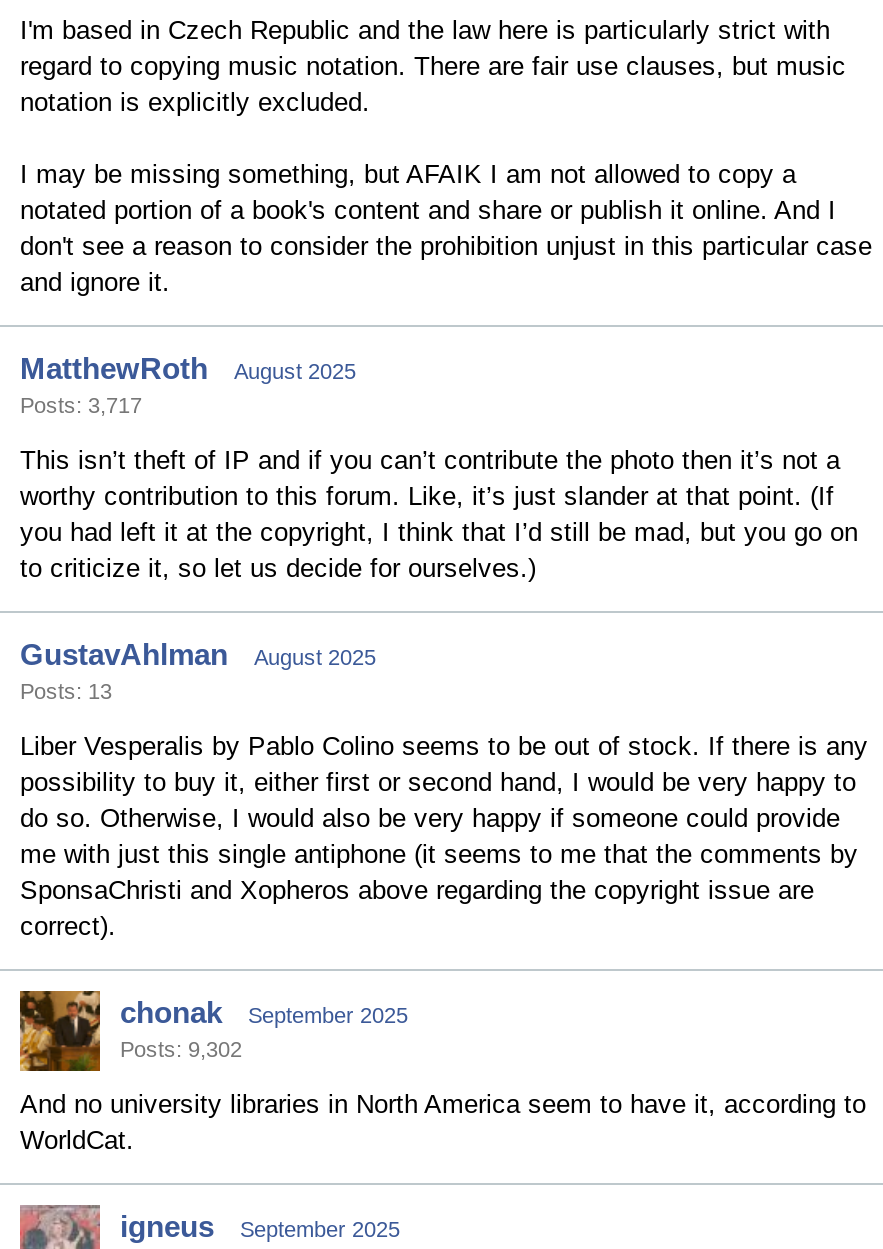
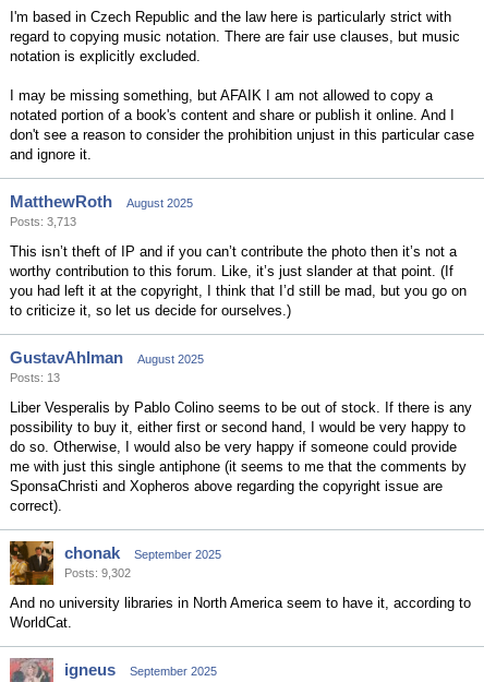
[20,393,142,417] Posts: 3,717 -> [10,215,76,228] Posts: 3,713

